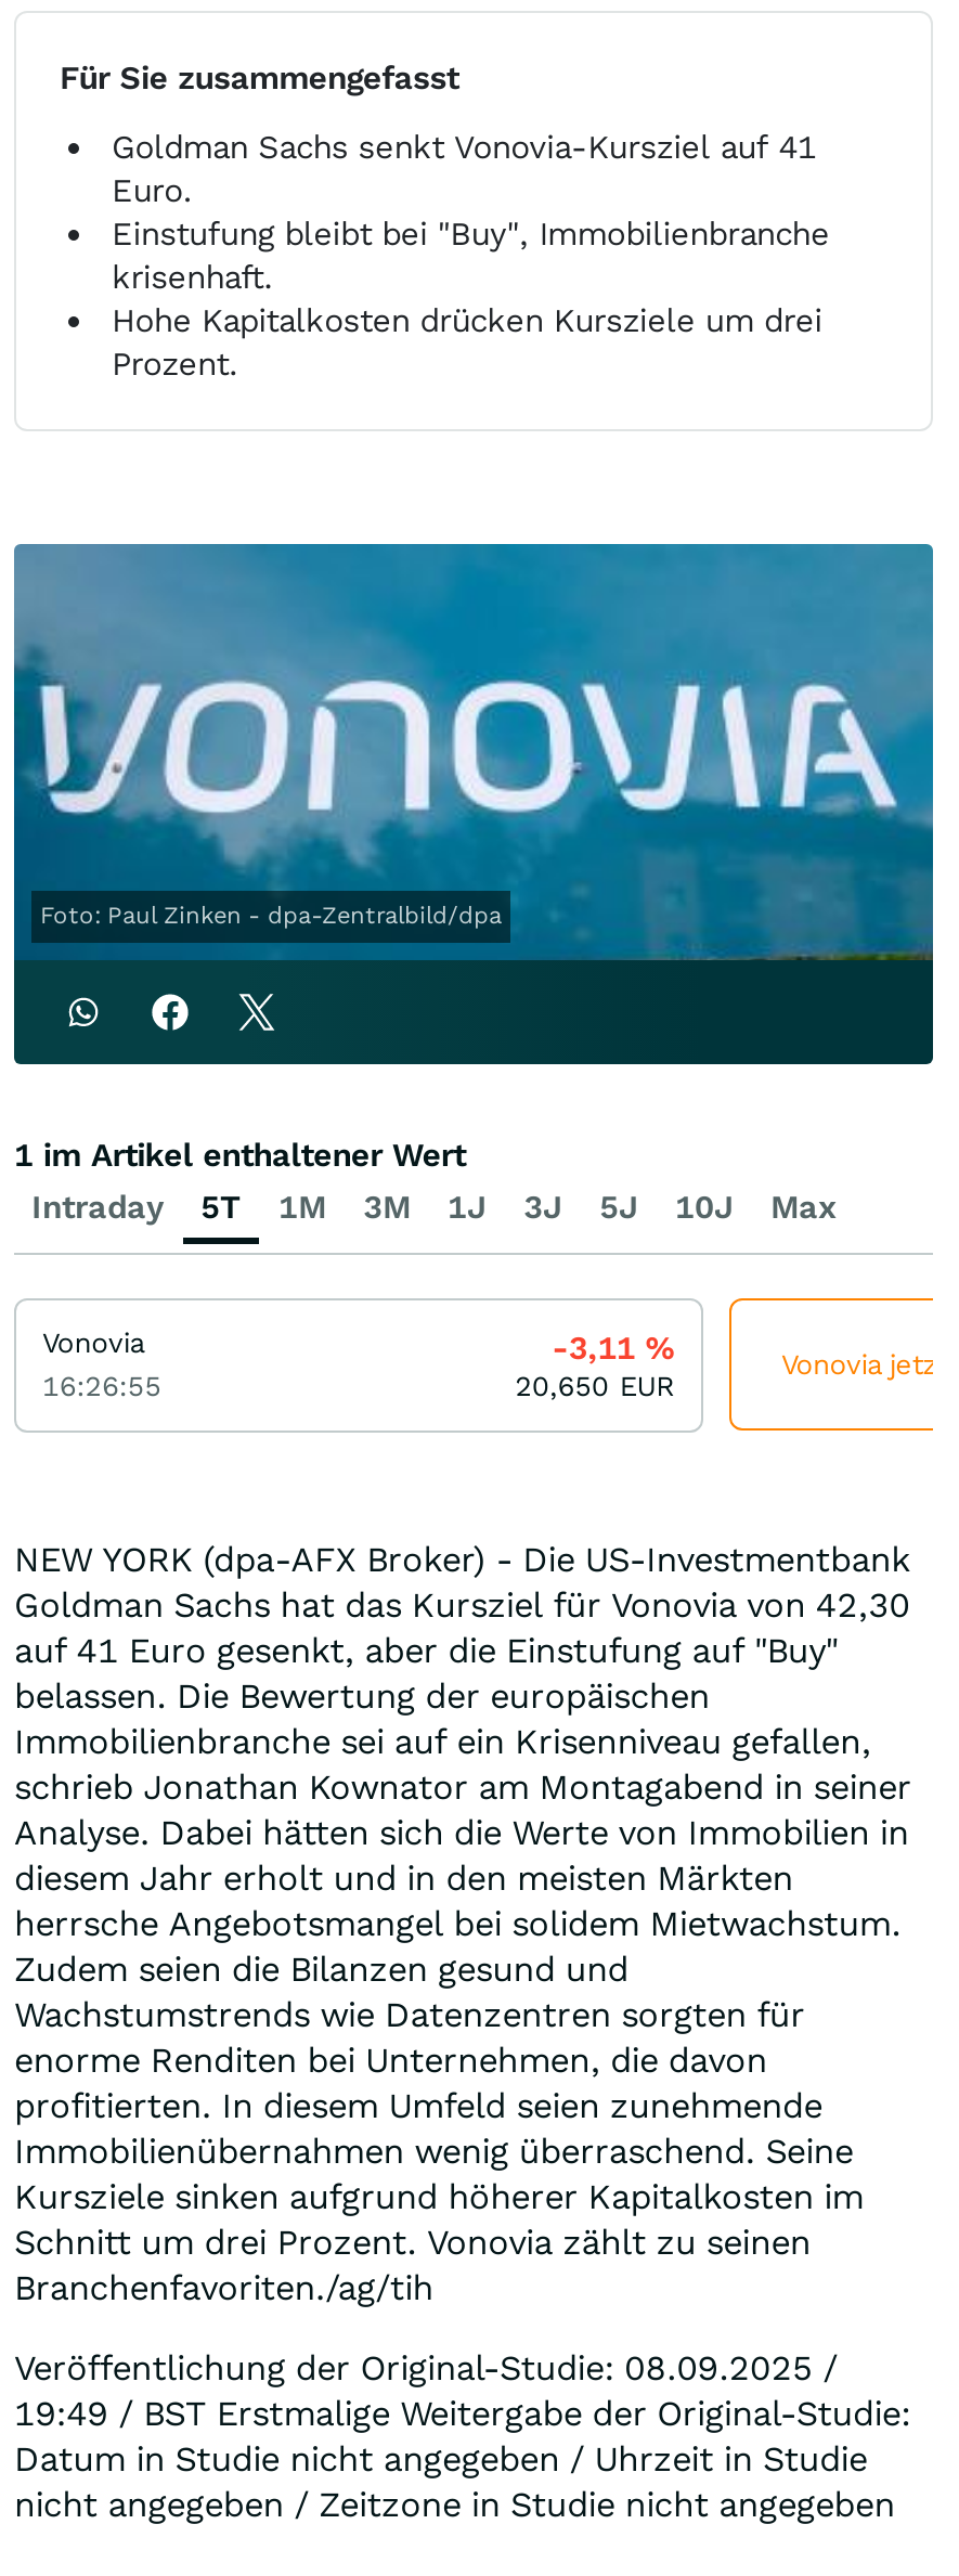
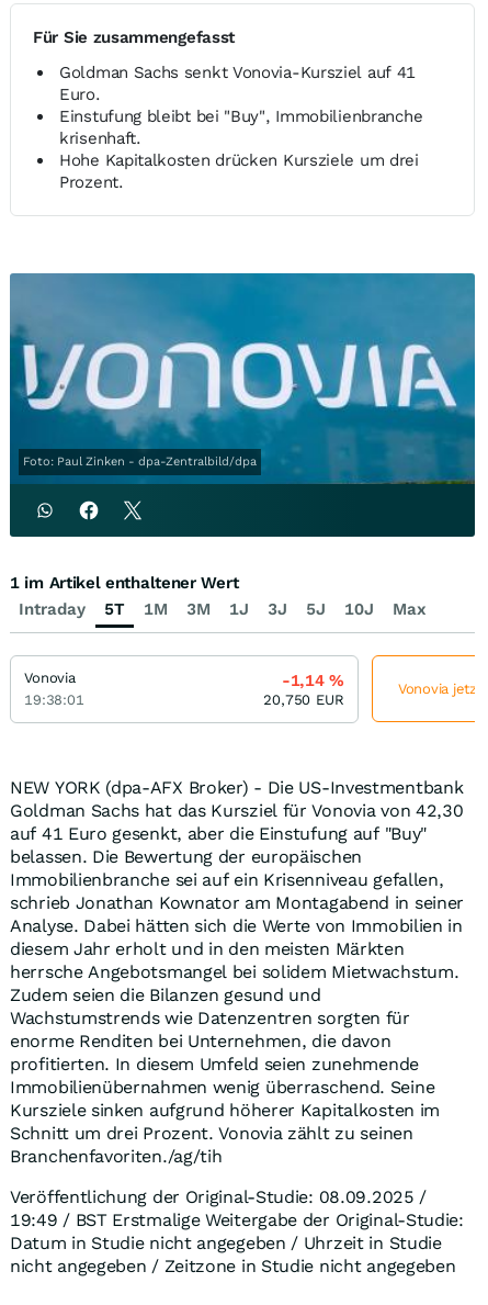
[552,1329,675,1368] -3,11% -> [282,671,344,691] -1,14%
[42,1370,161,1403] 16:26:55 -> [24,692,84,708] 19:38:01
[515,1370,675,1403] 20,650 EUR -> [263,692,344,708] 20,750 EUR

